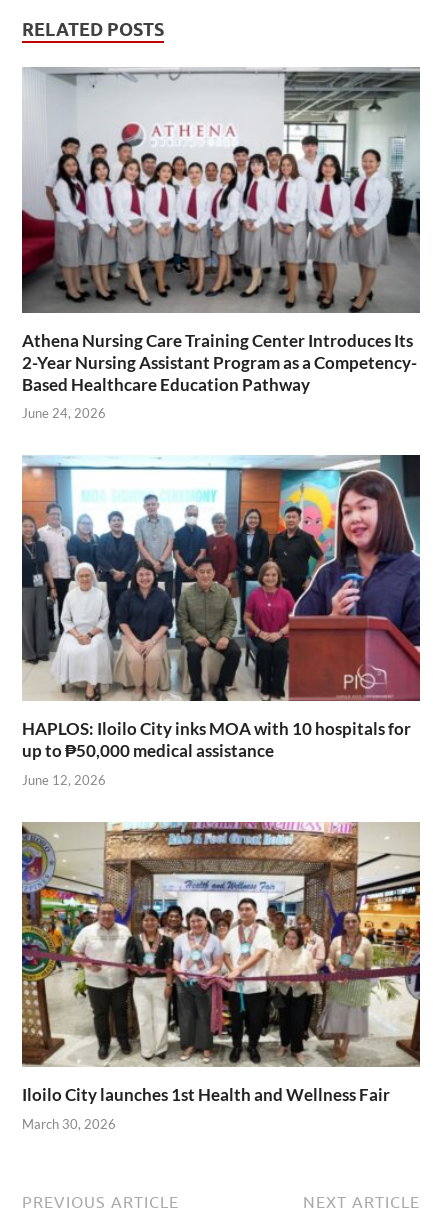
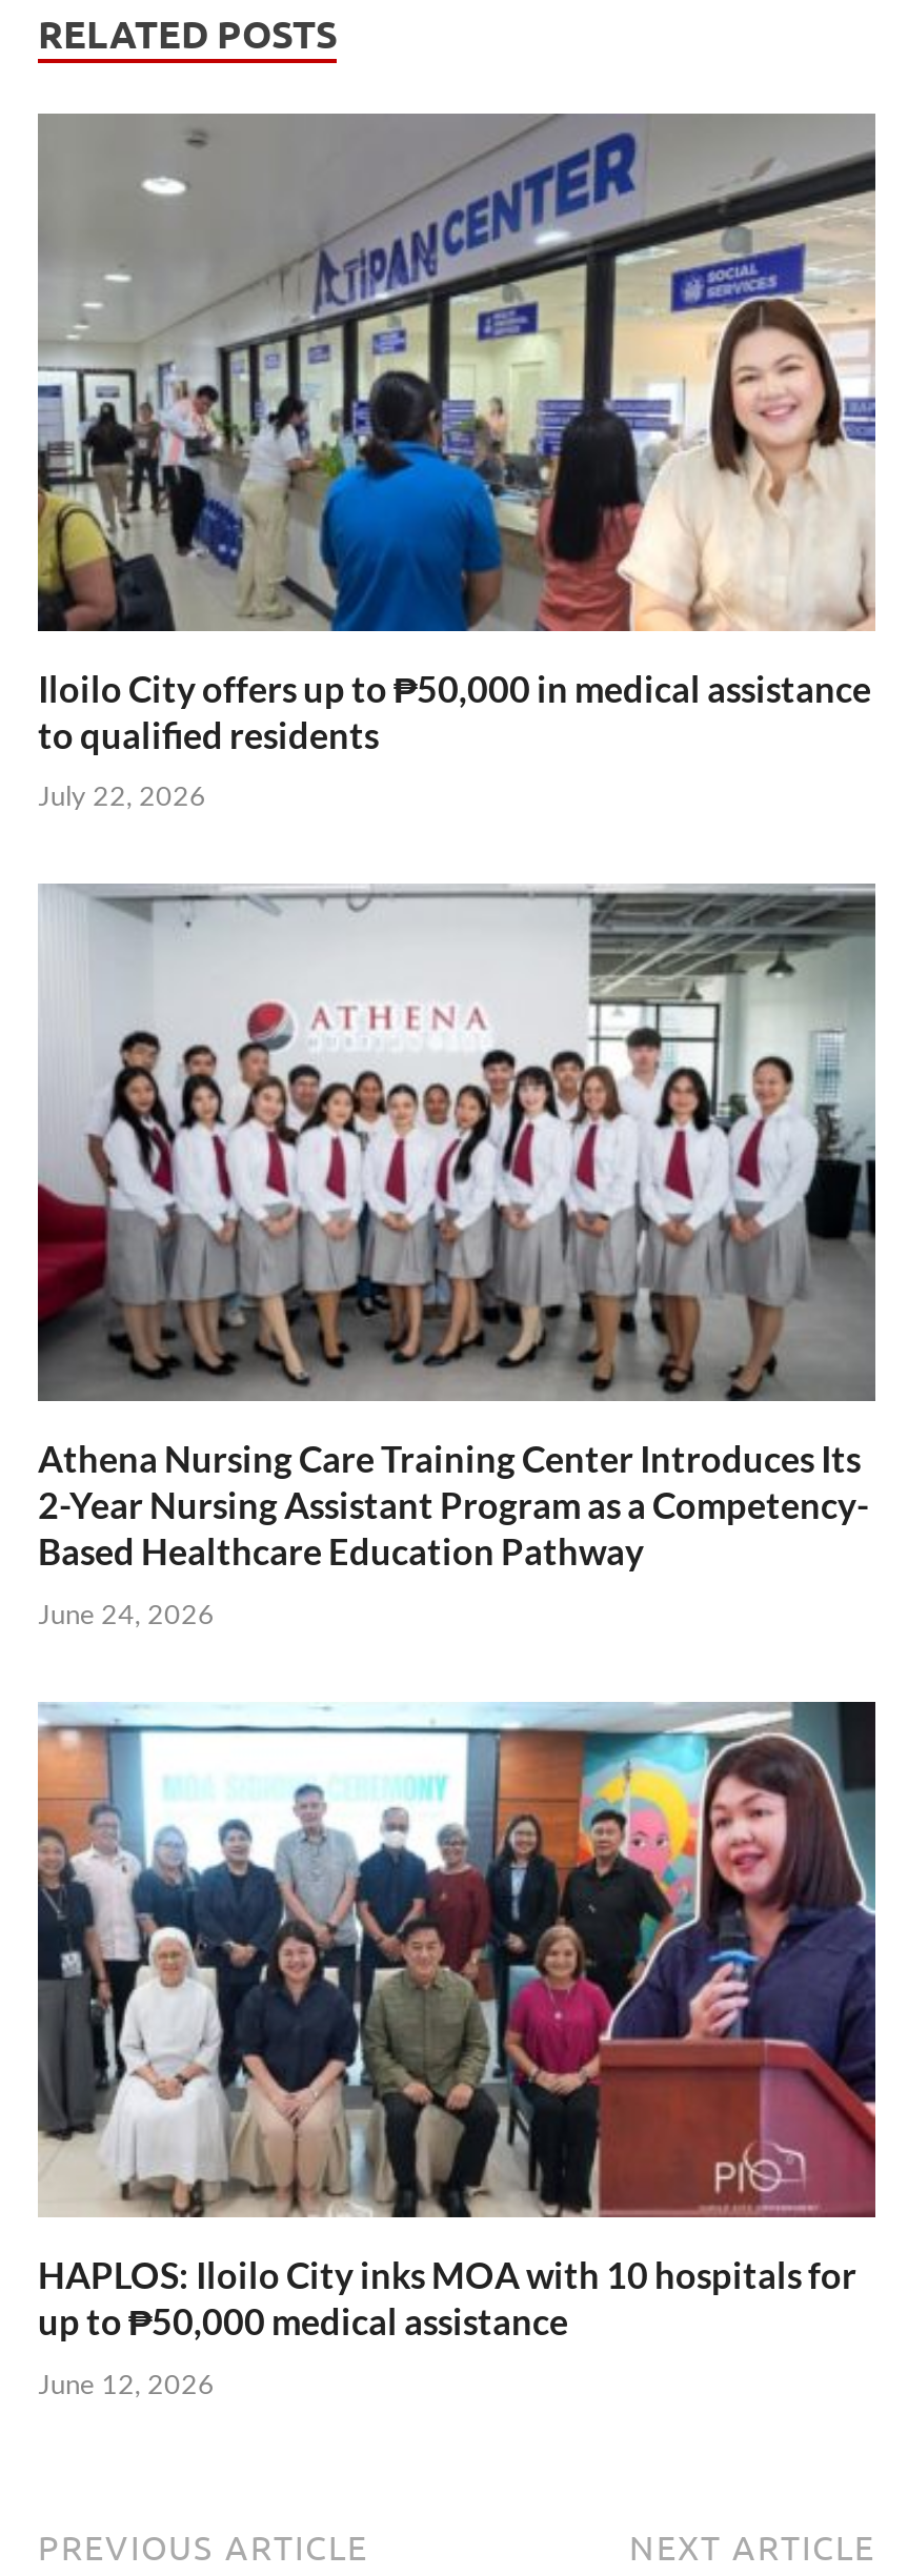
none -> [36,114,877,812] [image] | Iloilo City offers up to ₱50,000 in medical assistance | to qualified residents | July 22, 2026
moved [21,67,421,787] -> [36,884,877,2400]: [image] | Athena Nursing Care Training Center Introduces Its | 2-Year Nursing Assistant Program as a Competency- | Based Healthcare Education Pathway | June 24, 2026 | HAPLOS: Iloilo City inks MOA with 10 hospitals for | up to ₱50,000 medical assistance | June 12, 2026
moved [24,67,146,106] -> [42,884,299,966]: [image]
[21,821,421,1132] [image] | Iloilo City launches 1st Health and Wellness Fair | March 30, 2026 -> none

